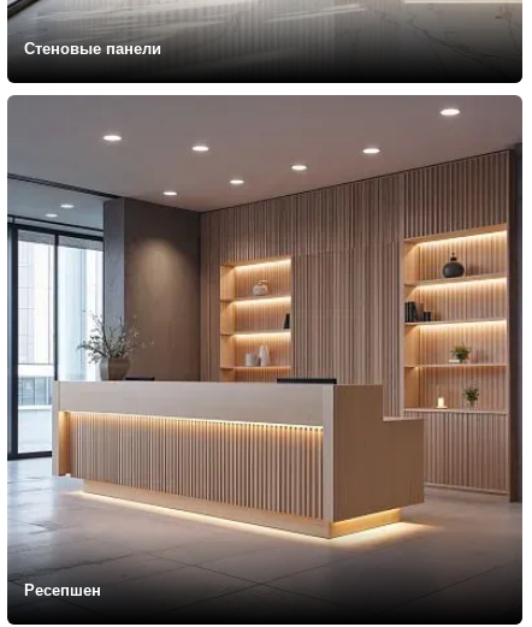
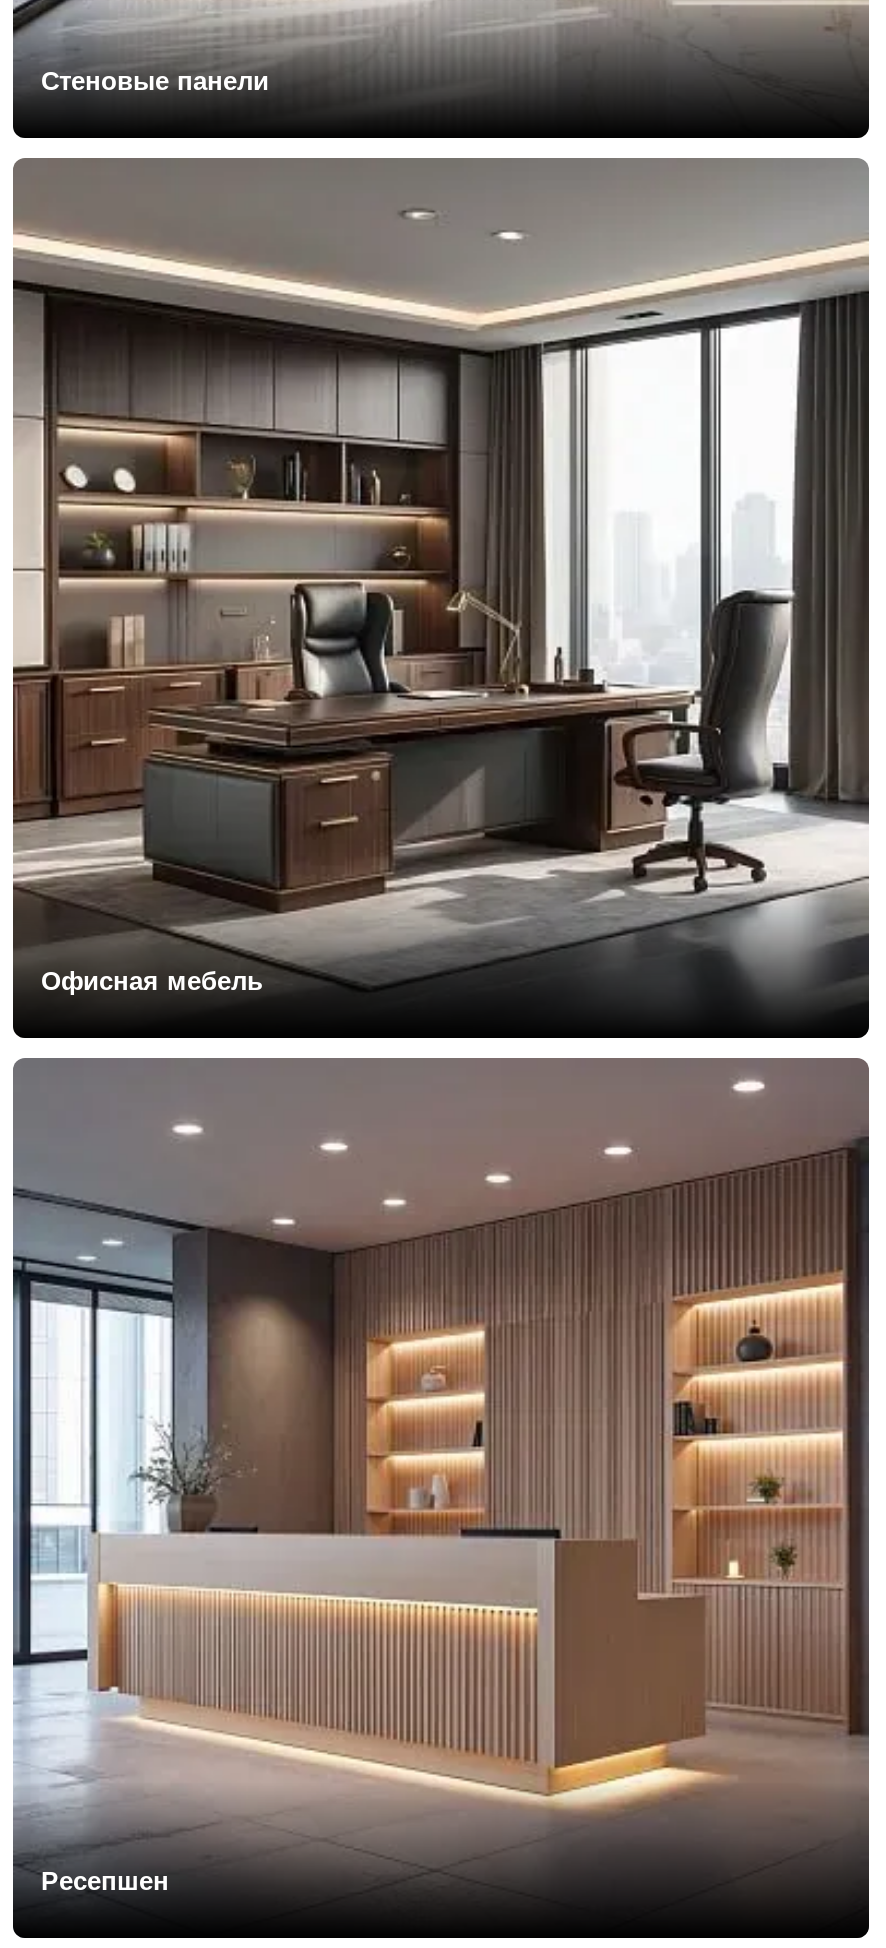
none -> [13,164,869,996] [image] | Офисная мебель

